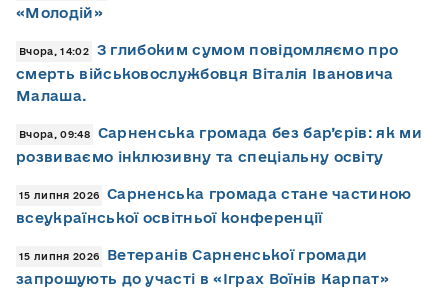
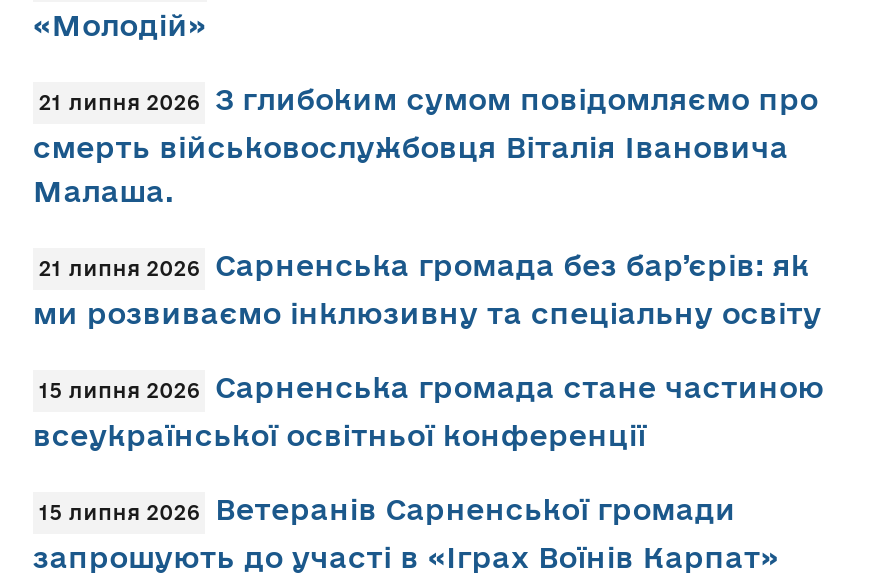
[19,41,398,58] Вчора, 14:02 З глибоким сумом повідомляємо про -> [39,82,818,116] 21 липня 2026 З глибоким сумом повідомляємо про
[16,124,422,165] Вчора, 09:48 | Сарненська громада без бар’єрів: як ми | розвиваємо інклюзивну та спеціальну освіту -> [33,248,822,330] 21 липня 2026 | Сарненська громада без бар’єрів: як | ми розвиваємо інклюзивну та спеціальну освіту

